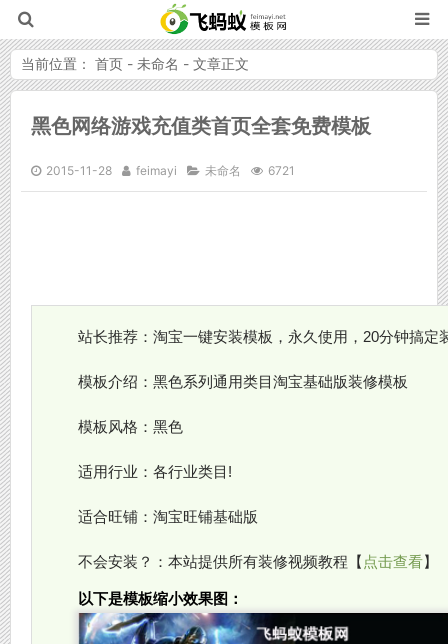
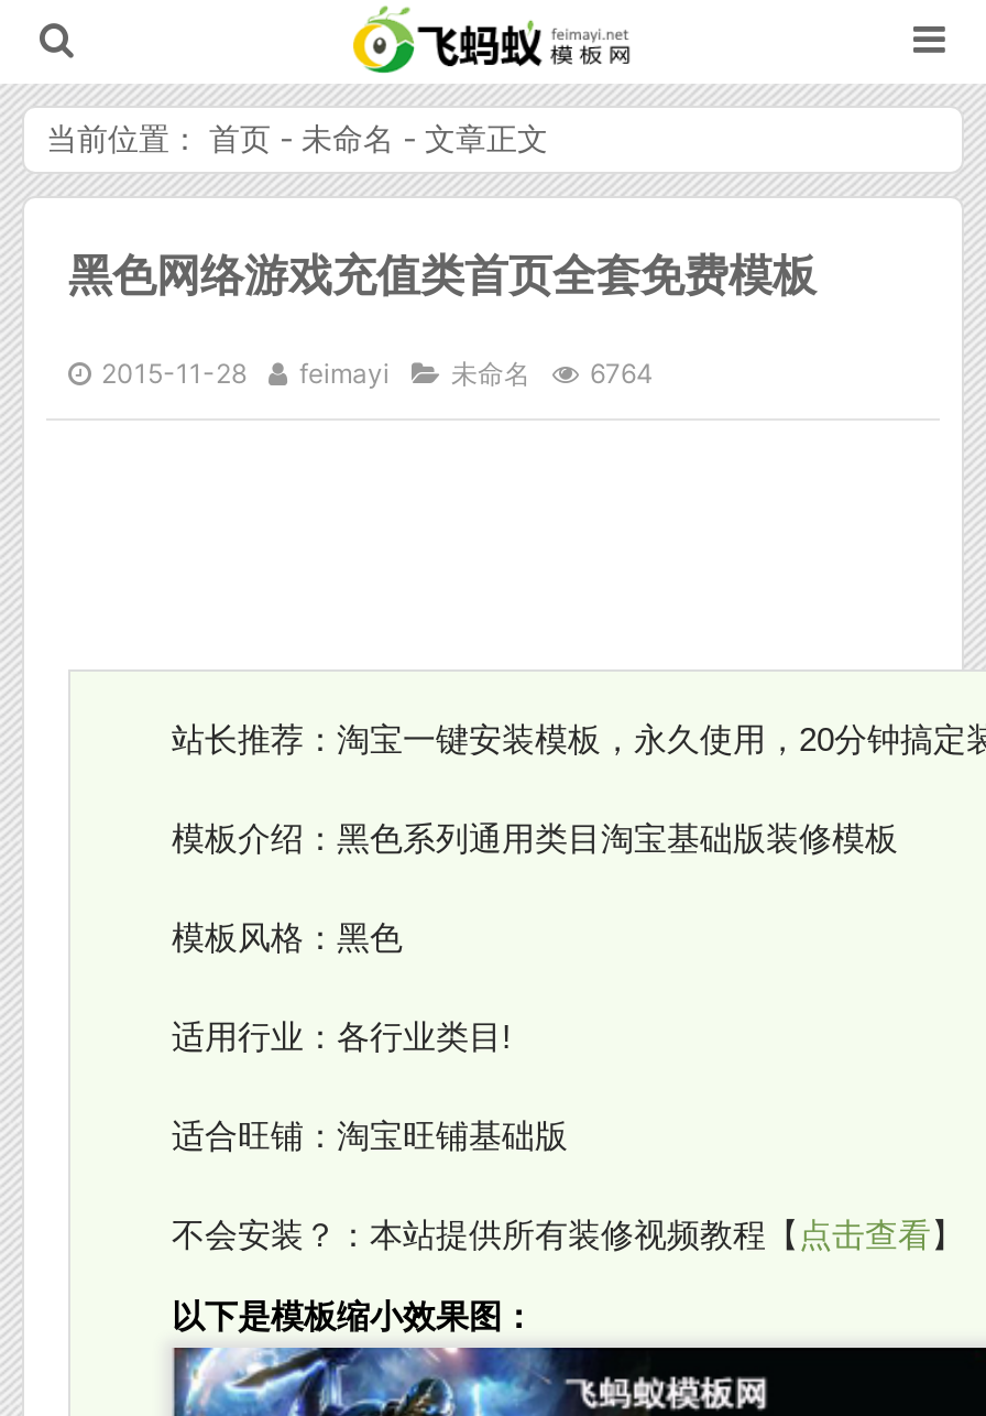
[46,163,295,178] 2015-11-28 feimayi 未命名 6721 -> [101,357,654,390] 2015-11-28 feimayi 未命名 6764

